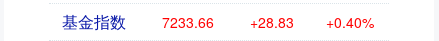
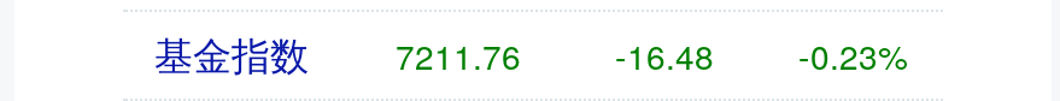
[162,12,214,32] 7233.66 -> [396,32,521,80] 7211.76
[250,12,294,32] +28.83 -> [615,32,714,80] -16.48
[326,12,374,32] +0.40% -> [798,32,907,80] -0.23%

